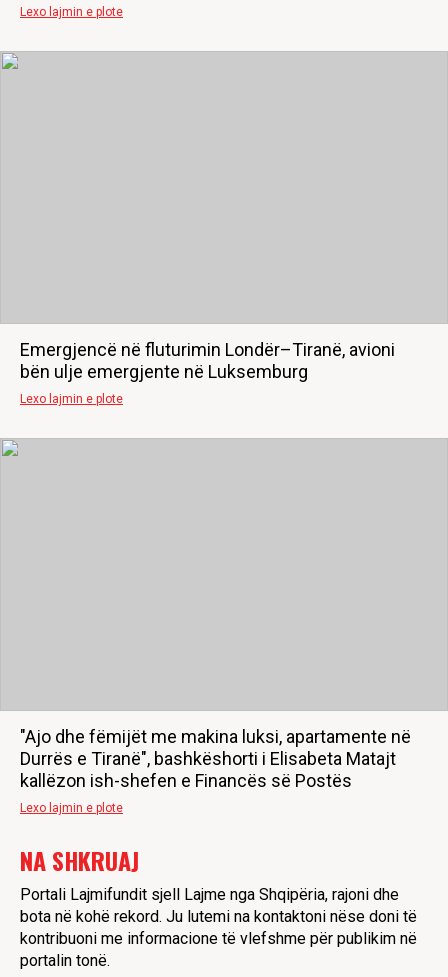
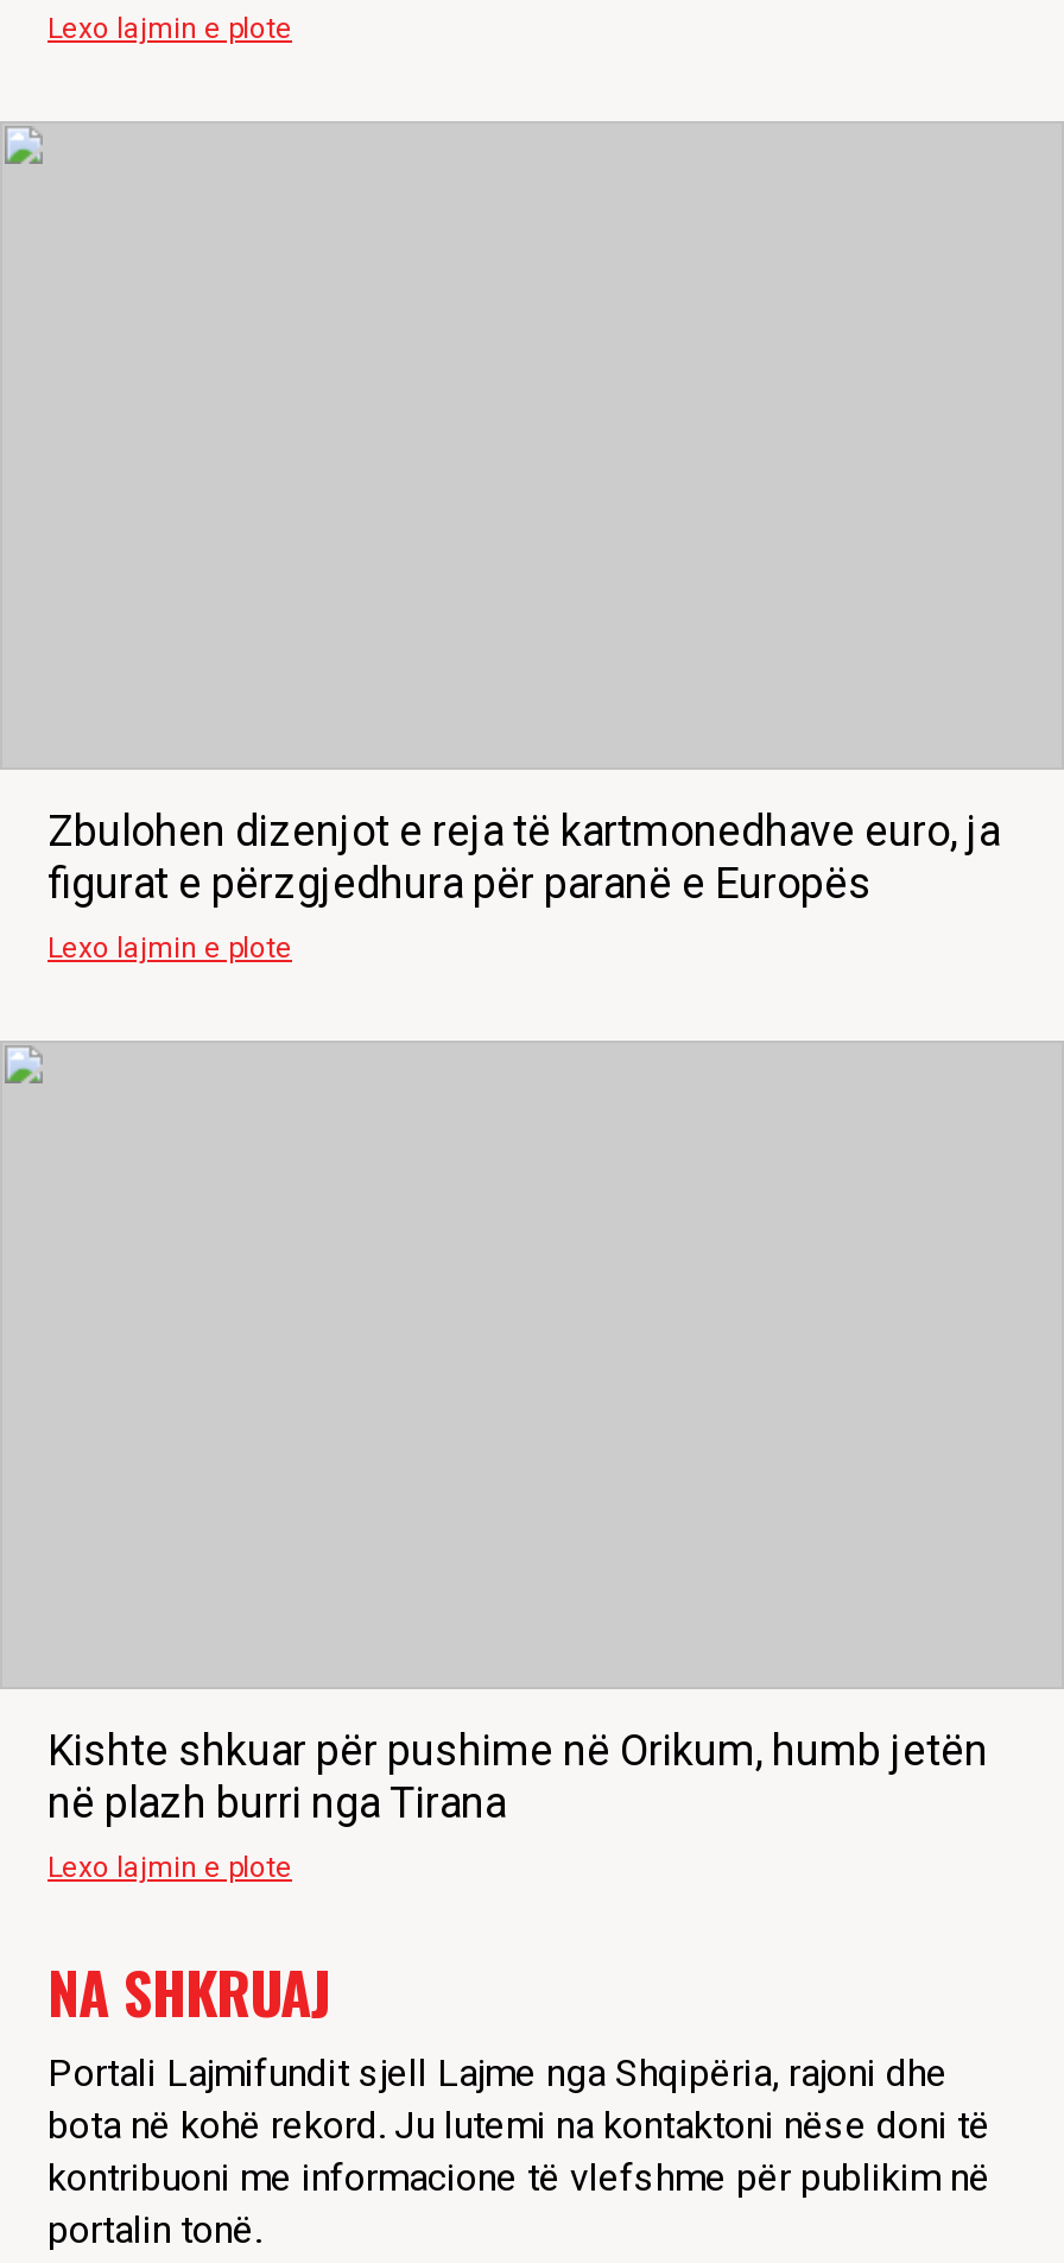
[20,339,395,382] Emergjencë në fluturimin Londër–Tiranë, avioni | bën ulje emergjente në Luksemburg -> [47,805,1000,908] Zbulohen dizenjot e reja të kartmonedhave euro, ja | figurat e përzgjedhura për paranë e Europës
[20,726,411,791] "Ajo dhe fëmijët me makina luksi, apartamente në | Durrës e Tiranë", bashkëshorti i Elisabeta Matajt | kallëzon ish-shefen e Financës së Postës -> [47,1725,988,1827] Kishte shkuar për pushime në Orikum, humb jetën | në plazh burri nga Tirana

